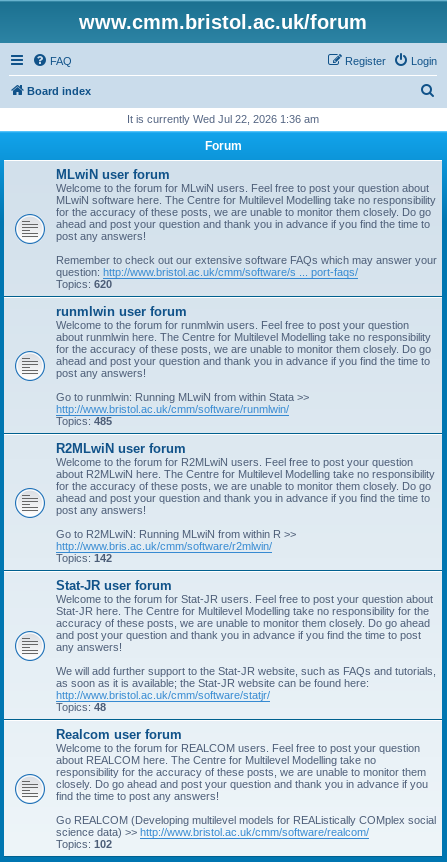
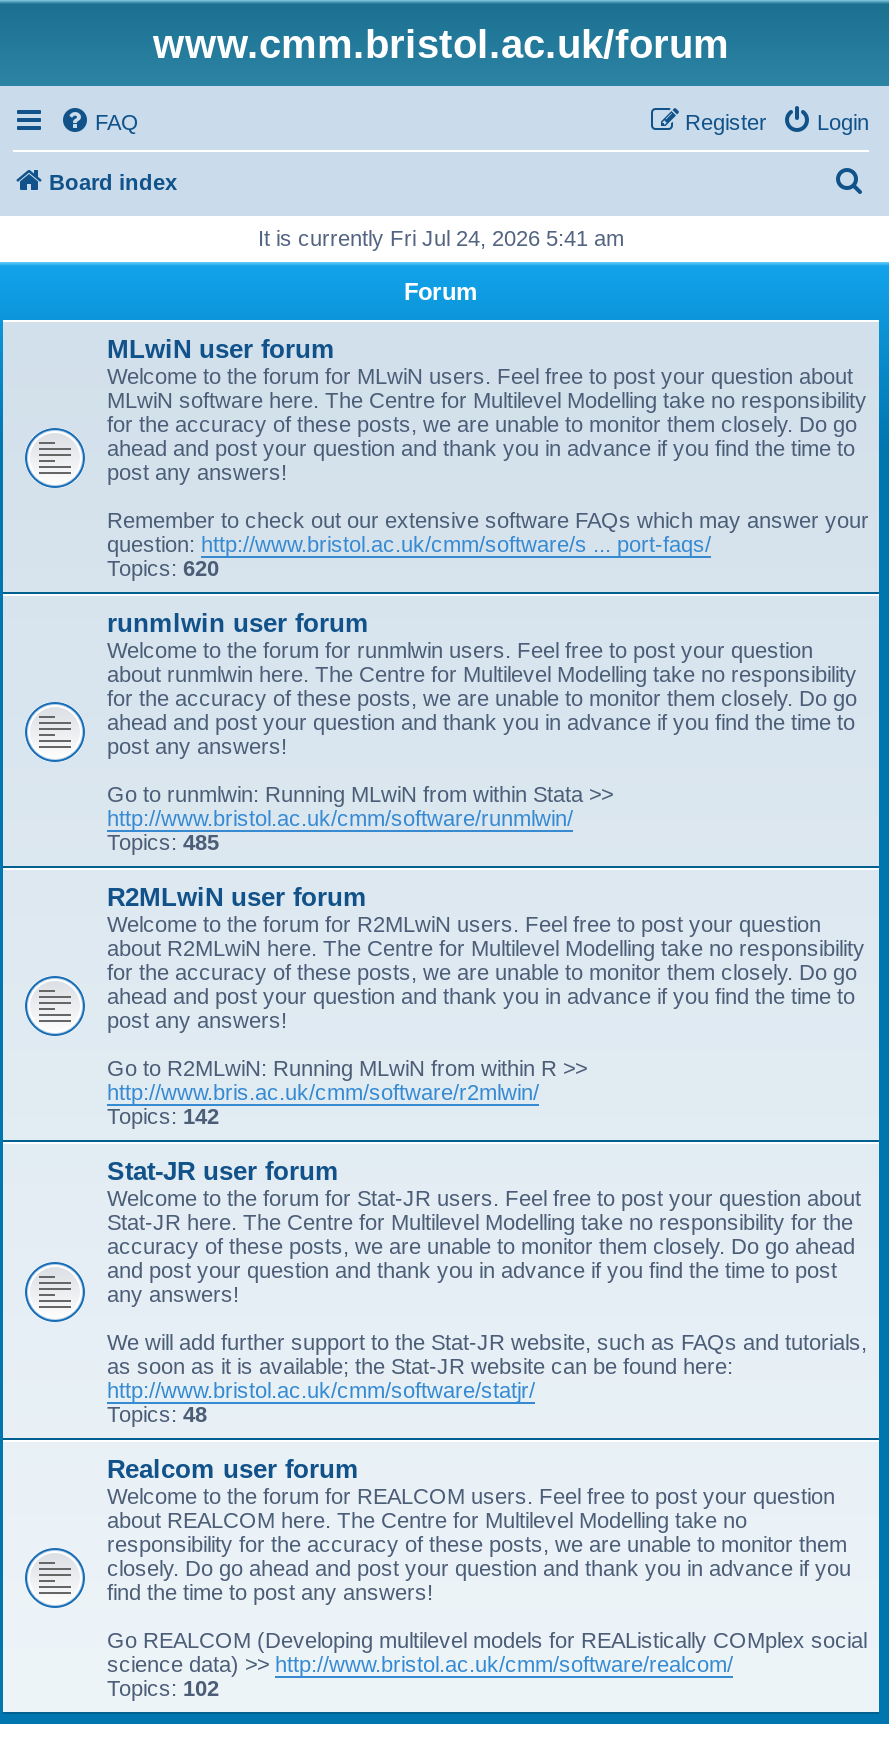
[127,113,319,125] It is currently Wed Jul 22, 2026 1:36 am -> [258,226,624,250] It is currently Fri Jul 24, 2026 5:41 am

